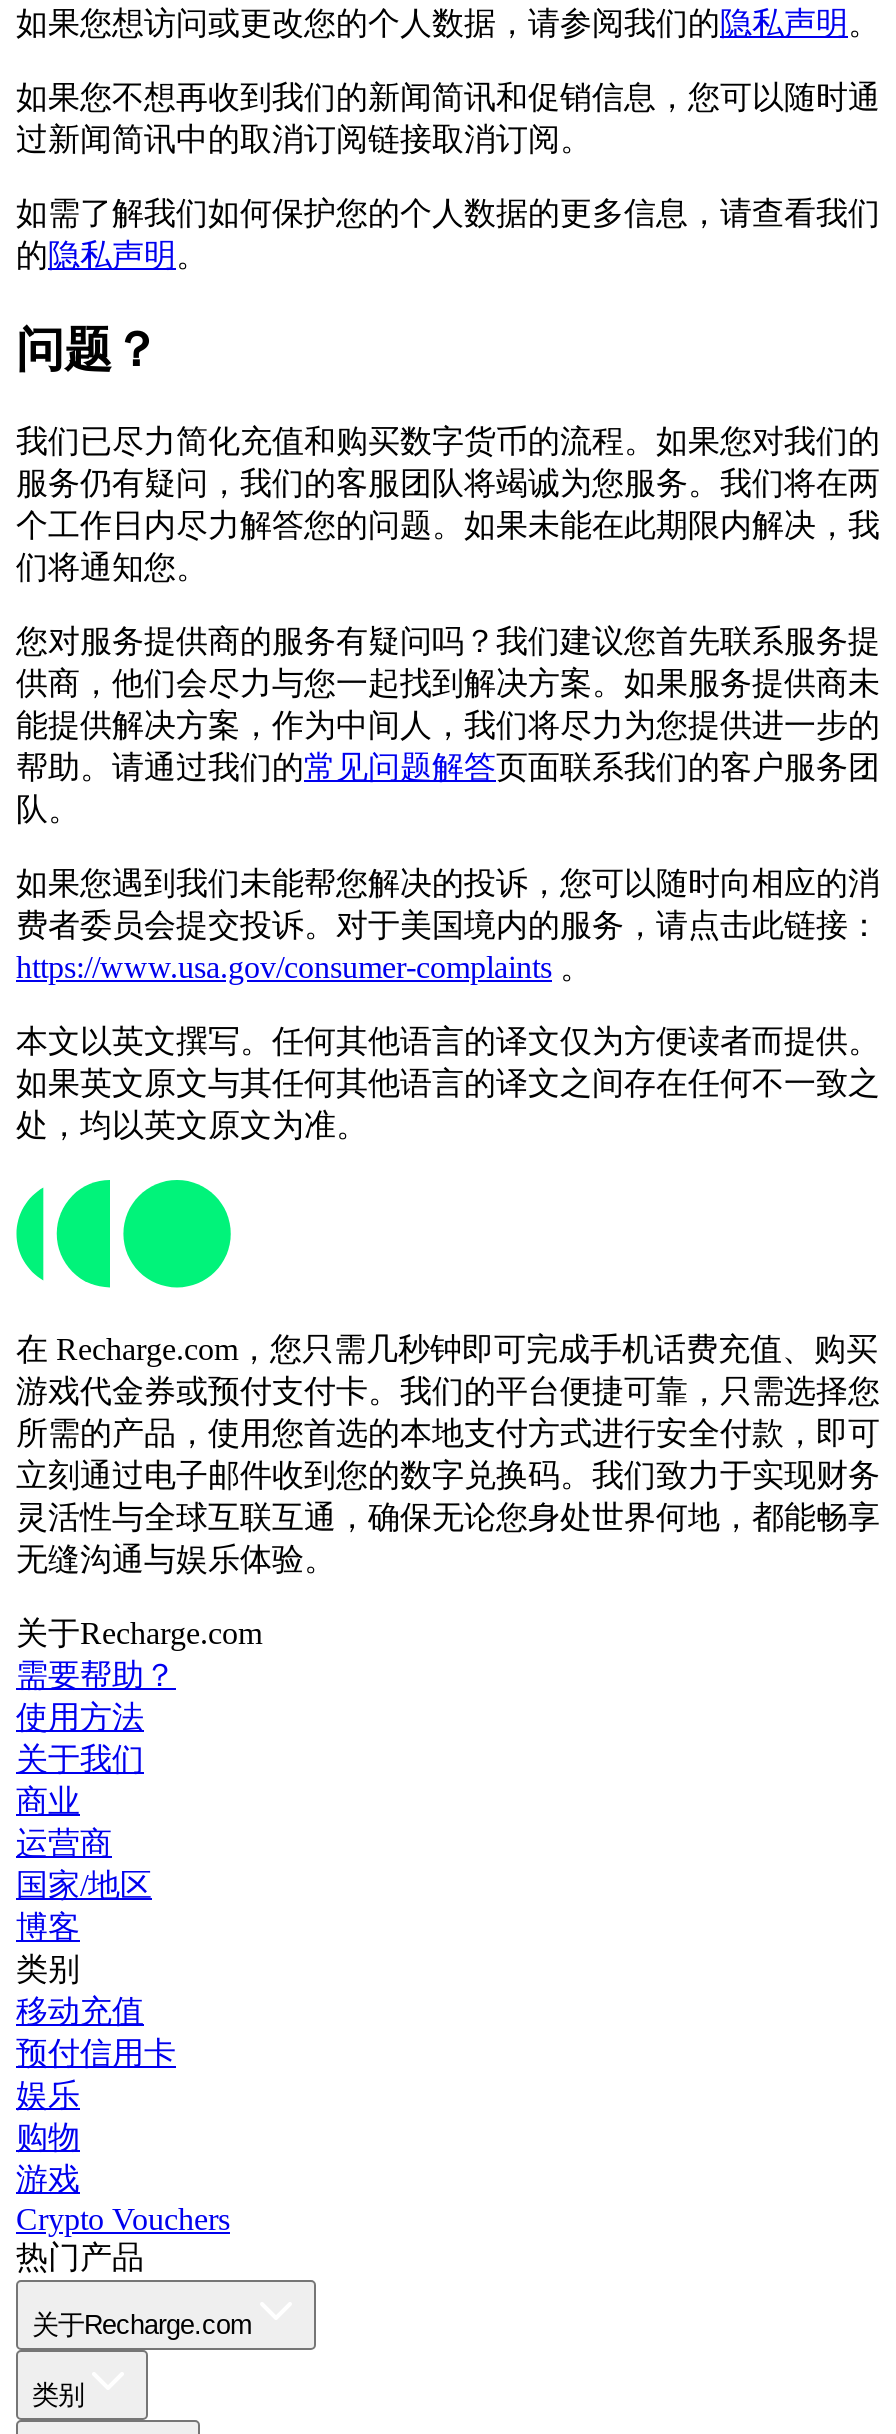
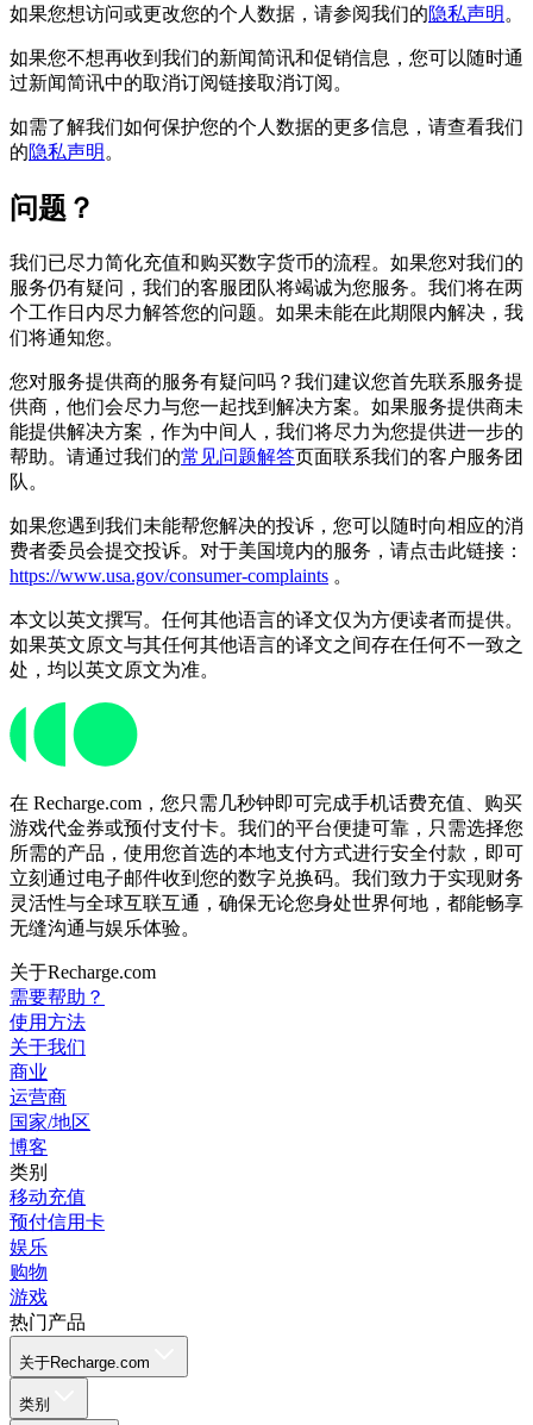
[16,2203,230,2237] Crypto Vouchers -> none

